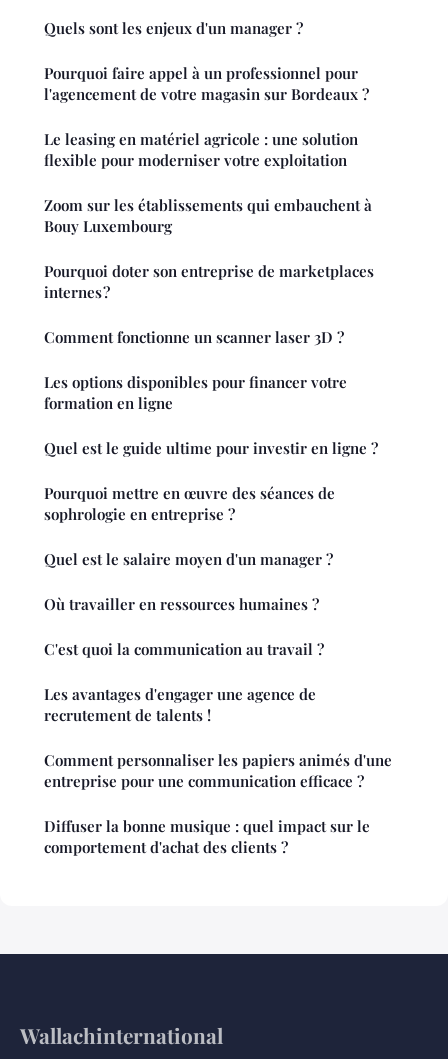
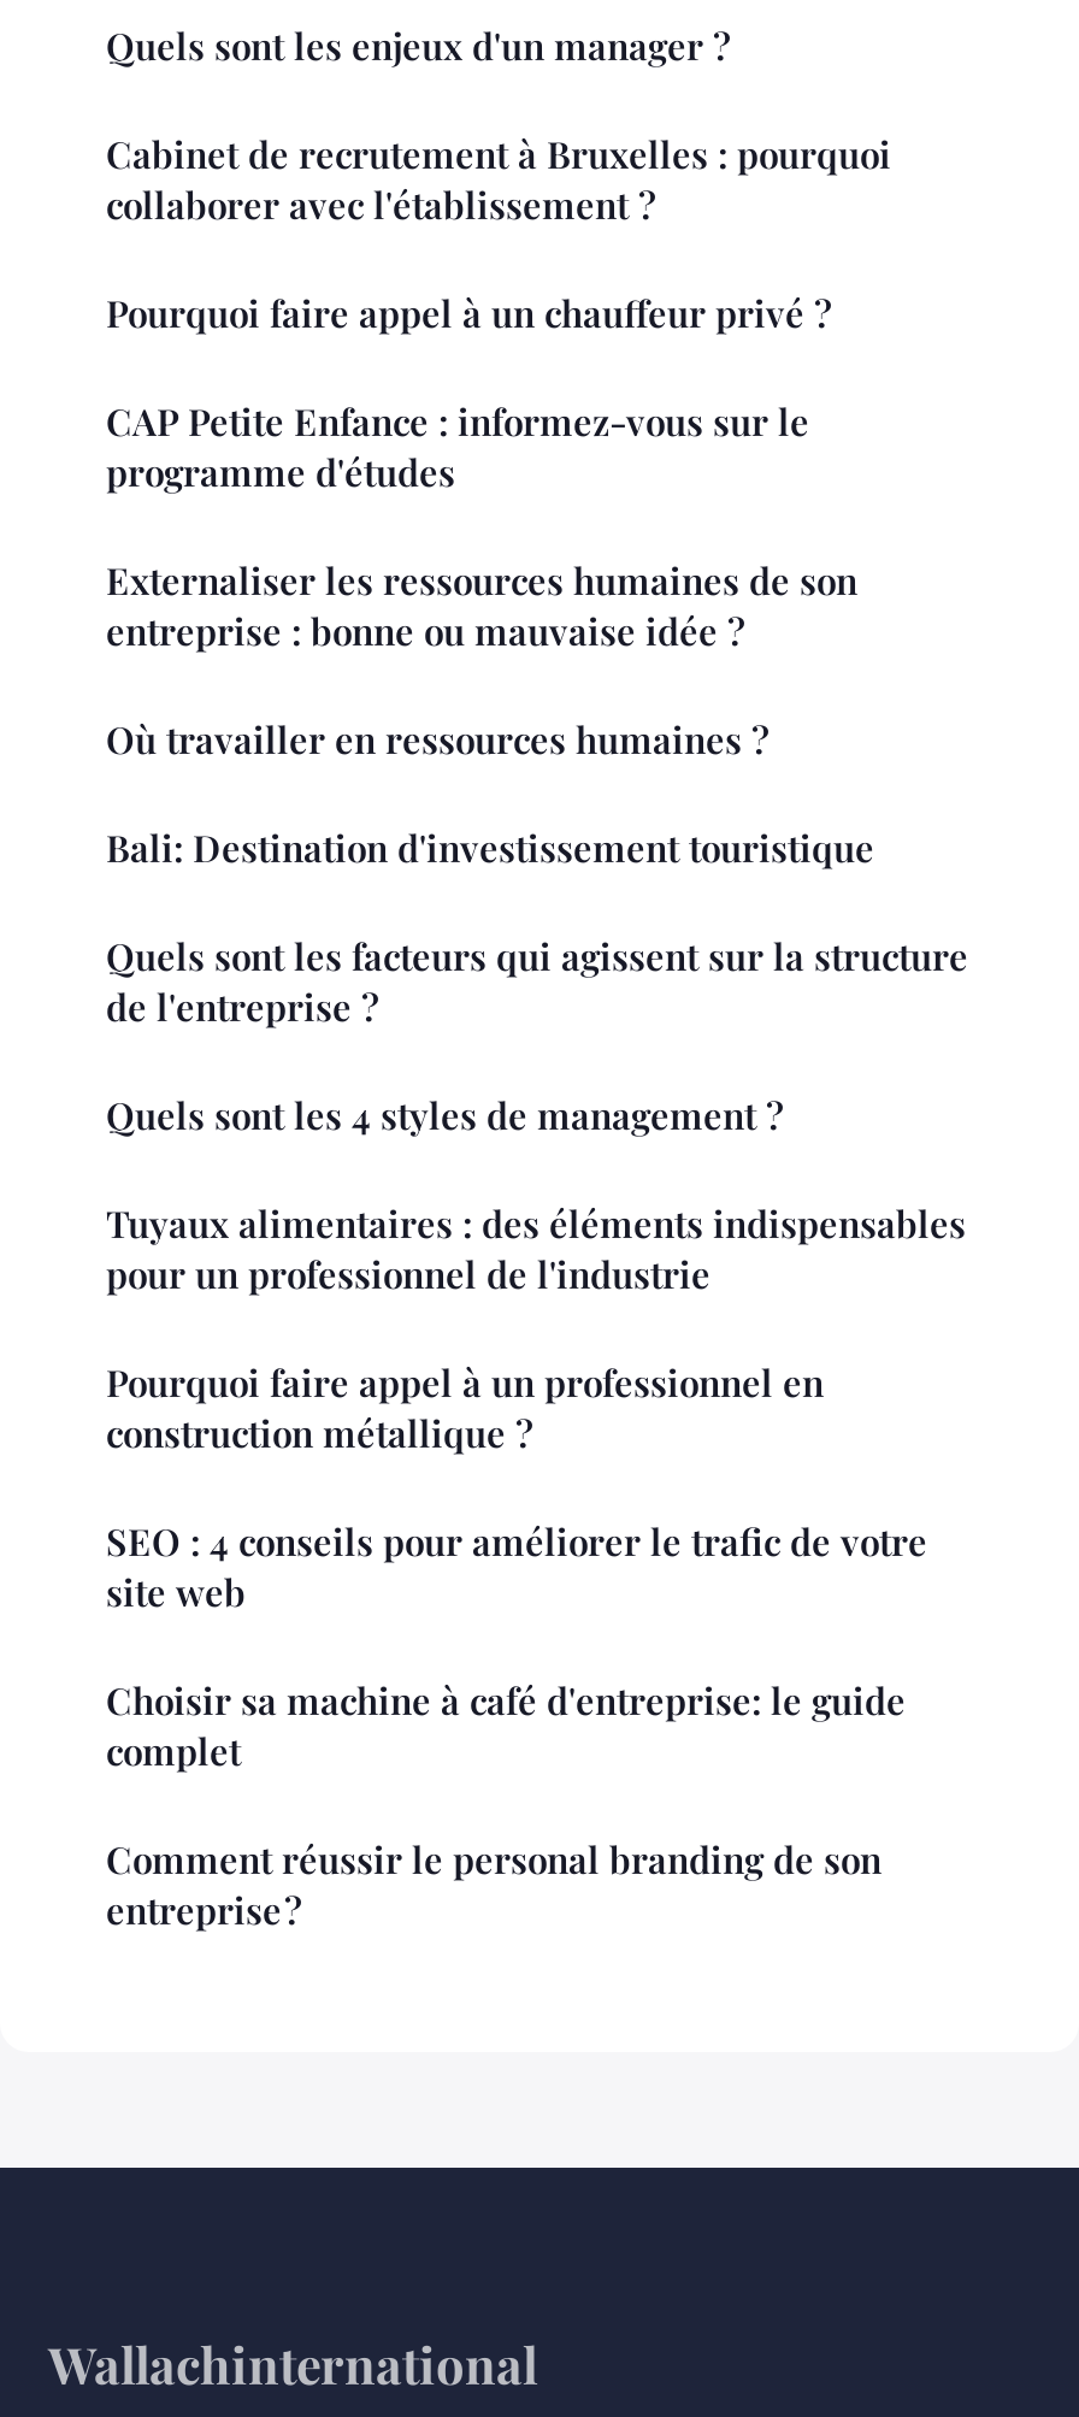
[44,63,378,569] Pourquoi faire appel à un professionnel pour | l'agencement de votre magasin sur Bordeaux ? | Le leasing en matériel agricole : une solution | flexible pour moderniser votre exploitation | Zoom sur les établissements qui embauchent à | Bouy Luxembourg | Pourquoi doter son entreprise de marketplaces | internes ? | Comment fonctionne un scanner laser 3D ? | Les options disponibles pour financer votre | formation en ligne | Quel est le guide ultime pour investir en ligne ? | Pourquoi mettre en œuvre des séances de | sophrologie en entreprise ? | Quel est le salaire moyen d'un manager ? -> [106,130,891,655] Cabinet de recrutement à Bruxelles : pourquoi | collaborer avec l'établissement ? | Pourquoi faire appel à un chauffeur privé ? | CAP Petite Enfance : informez-vous sur le | programme d'études | Externaliser les ressources humaines de son | entreprise : bonne ou mauvaise idée ?
moved [44,594,319,614] -> [106,716,768,764]: Où travailler en ressources humaines ?
[44,639,392,857] C'est quoi la communication au travail ? | Les avantages d'engager une agence de | recrutement de talents ! | Comment personnaliser les papiers animés d'une | entreprise pour une communication efficace ? | Diffuser la bonne musique : quel impact sur le | comportement d'achat des clients ? -> [106,824,968,1934] Bali: Destination d'investissement touristique | Quels sont les facteurs qui agissent sur la structure | de l'entreprise ? | Quels sont les 4 styles de management ? | Tuyaux alimentaires : des éléments indispensables | pour un professionnel de l'industrie | Pourquoi faire appel à un professionnel en | construction métallique ? | SEO : 4 conseils pour améliorer le trafic de votre | site web | Choisir sa machine à café d'entreprise: le guide | complet | Comment réussir le personal branding de son | entreprise ?

